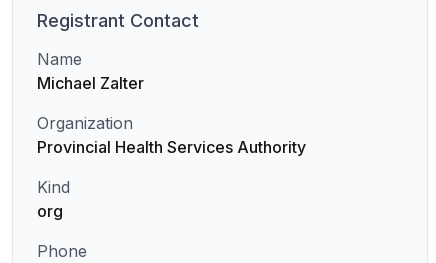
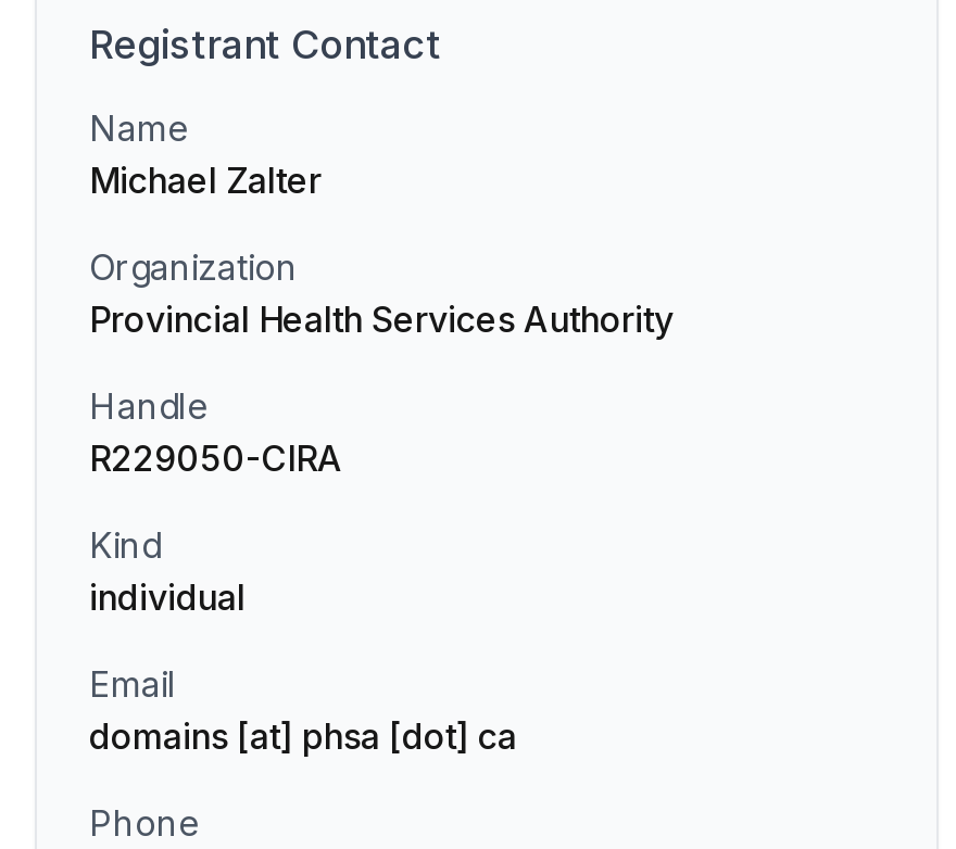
none -> [89,384,343,480] Handle | R229050-CIRA
[37,201,63,221] org -> [89,575,517,758] individual | Email | domains [at] phsa [dot] ca

